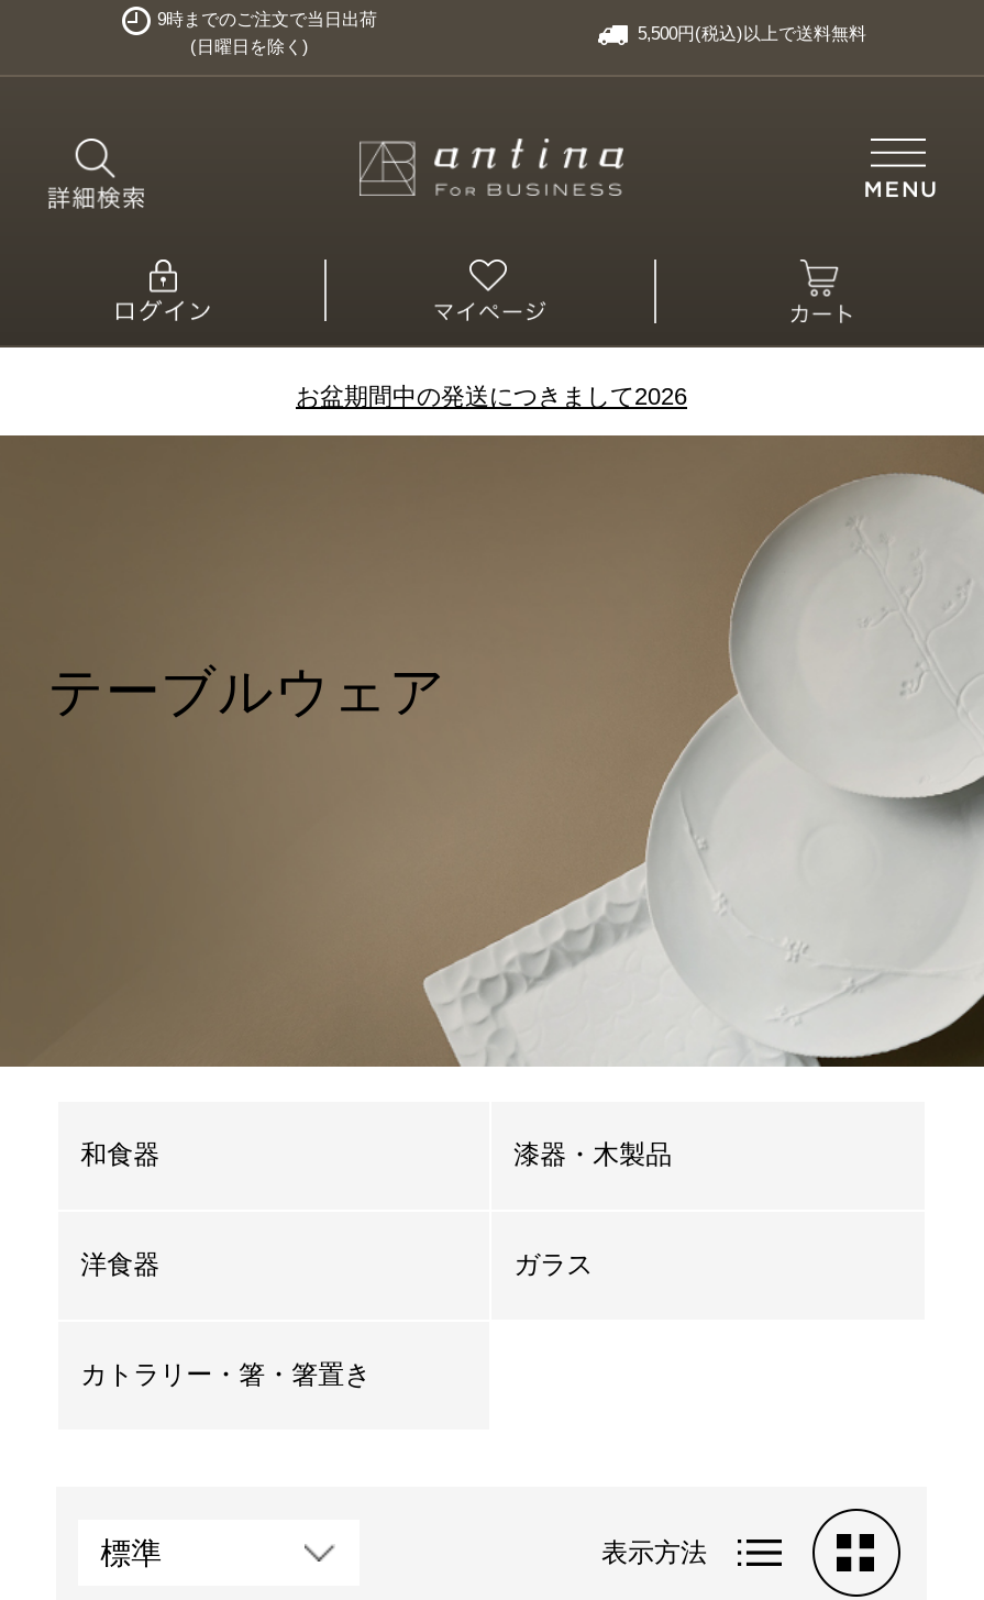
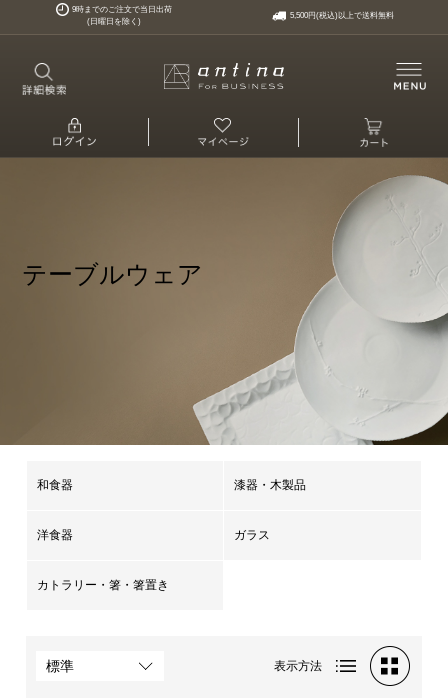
[296,382,687,409] お盆期間中の発送につきまして2026 -> none

